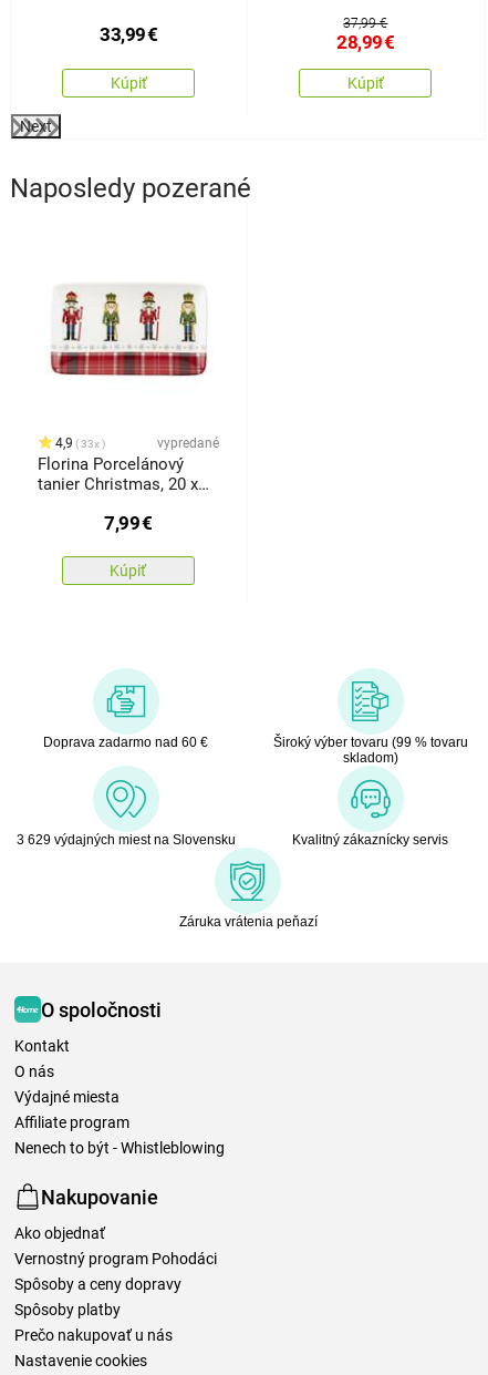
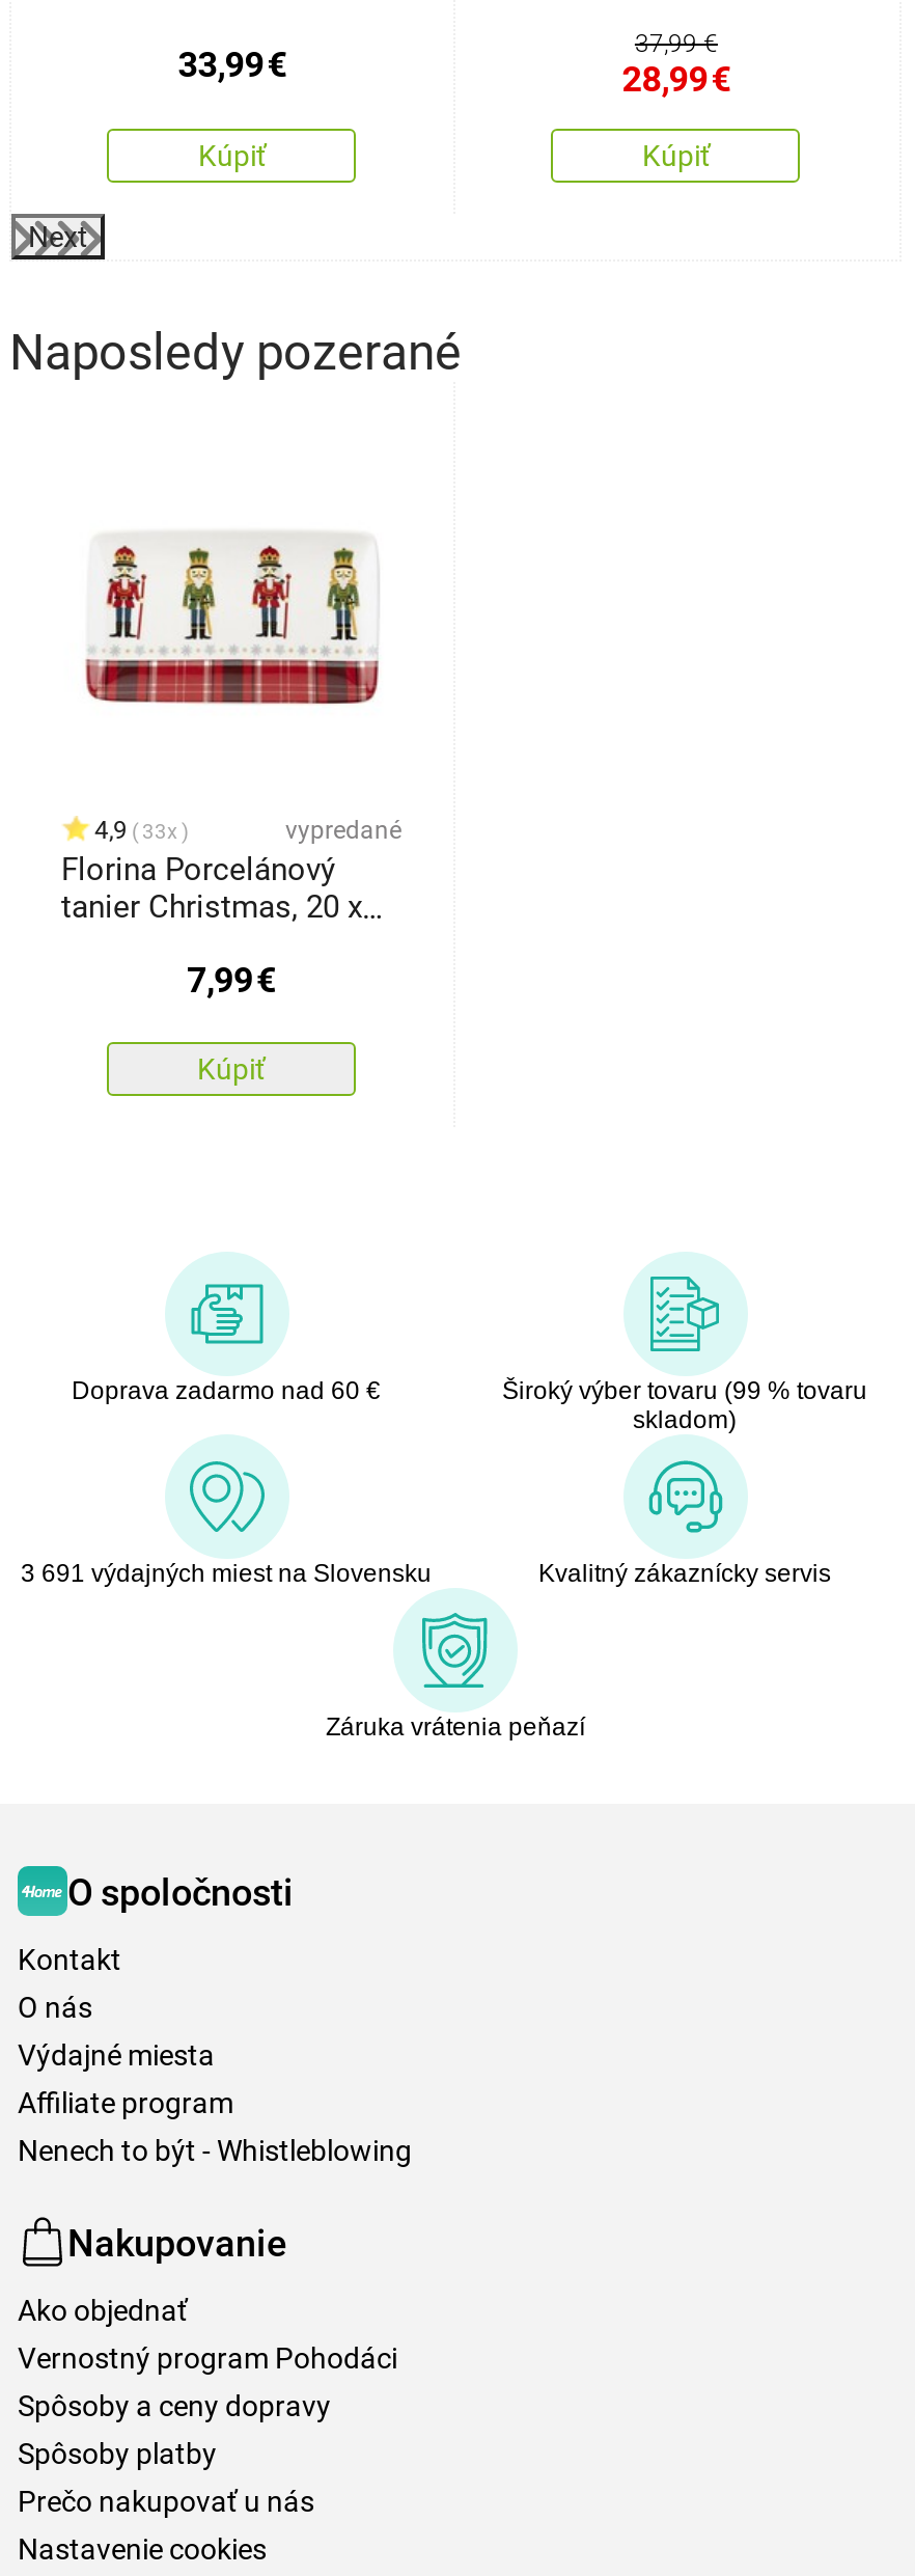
[16,832,235,848] 3 629 výdajných miest na Slovensku -> [21,1560,432,1589] 3 691 výdajných miest na Slovensku

